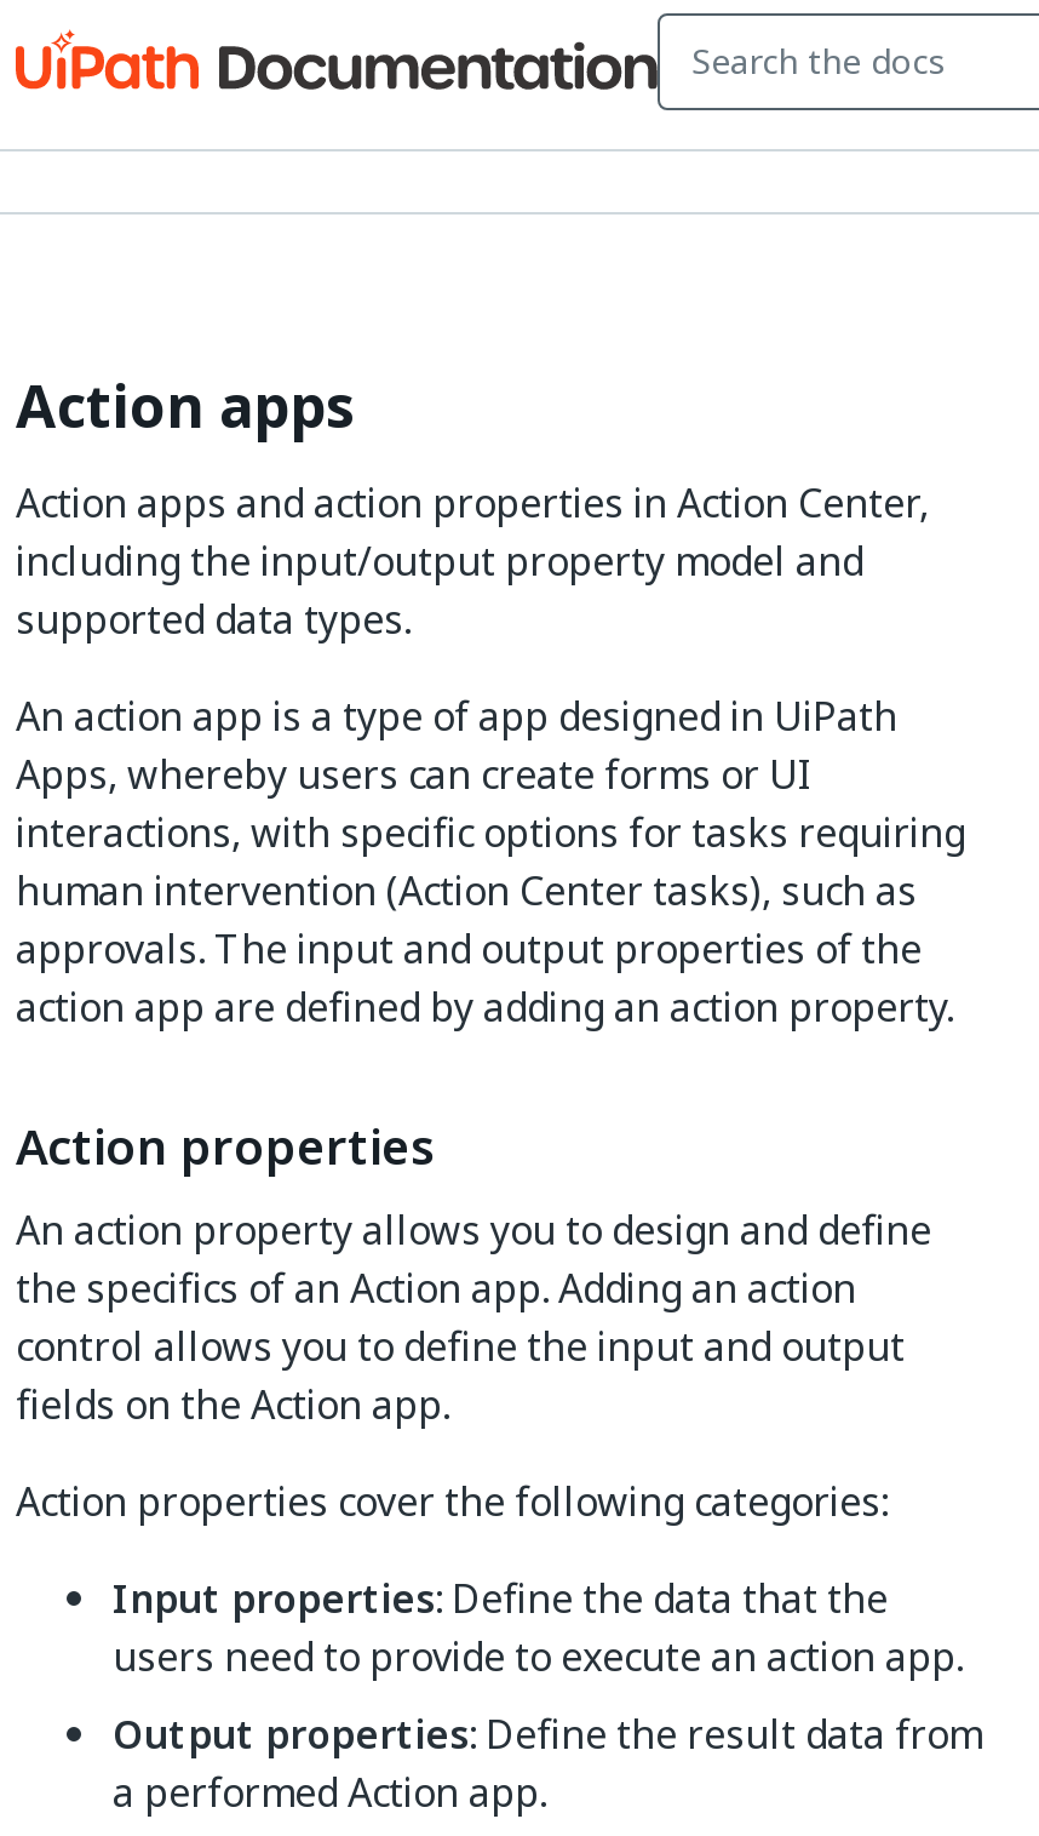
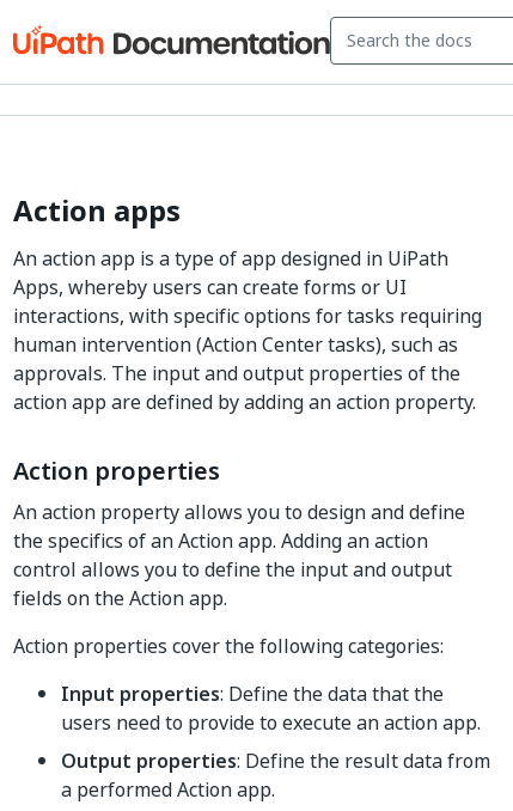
[16,474,929,648] Action apps and action properties in Action Center, | including the input/output property model and | supported data types. -> none

